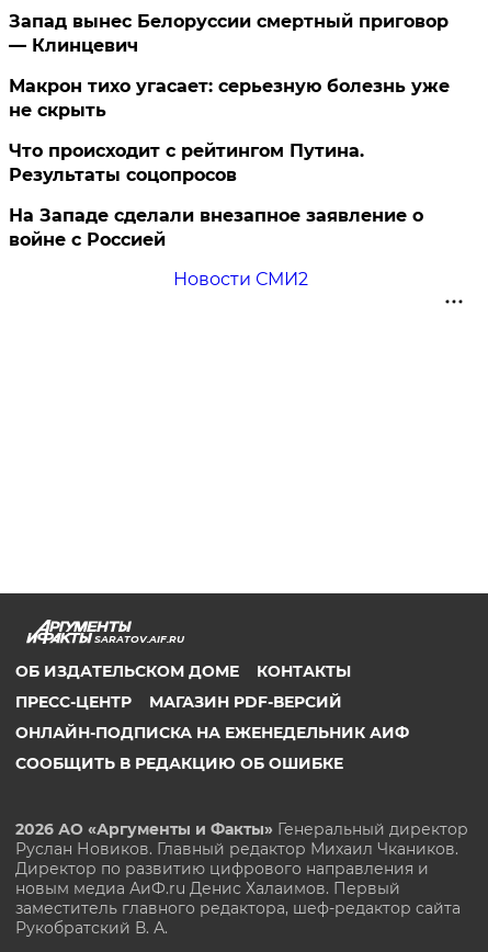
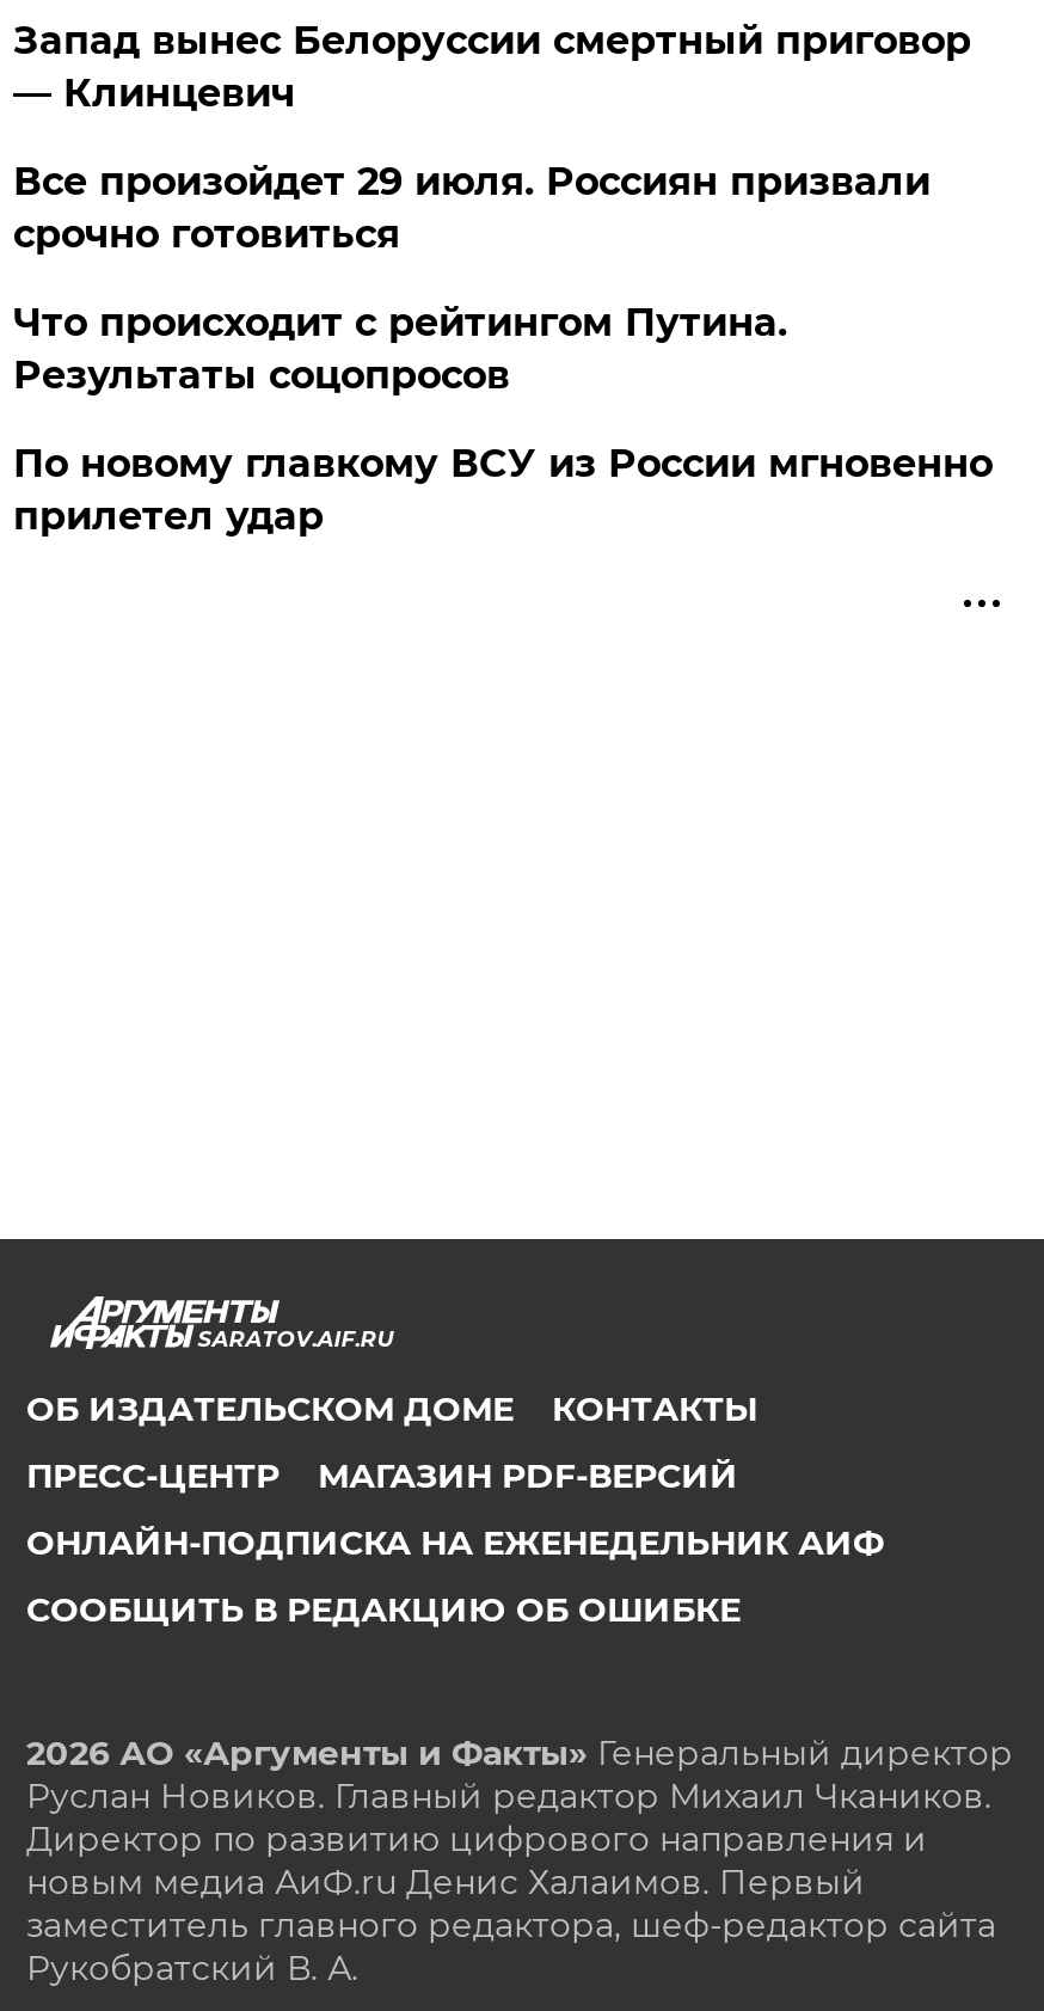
[9,76,450,121] Макрон тихо угасает: серьезную болезнь уже | не скрыть -> [13,159,930,257] Все произойдет 29 июля. Россиян призвали | срочно готовиться
[9,206,424,290] На Западе сделали внезапное заявление о | войне с Россией | Новости СМИ2 -> [13,441,992,539] По новому главкому ВСУ из России мгновенно | прилетел удар

